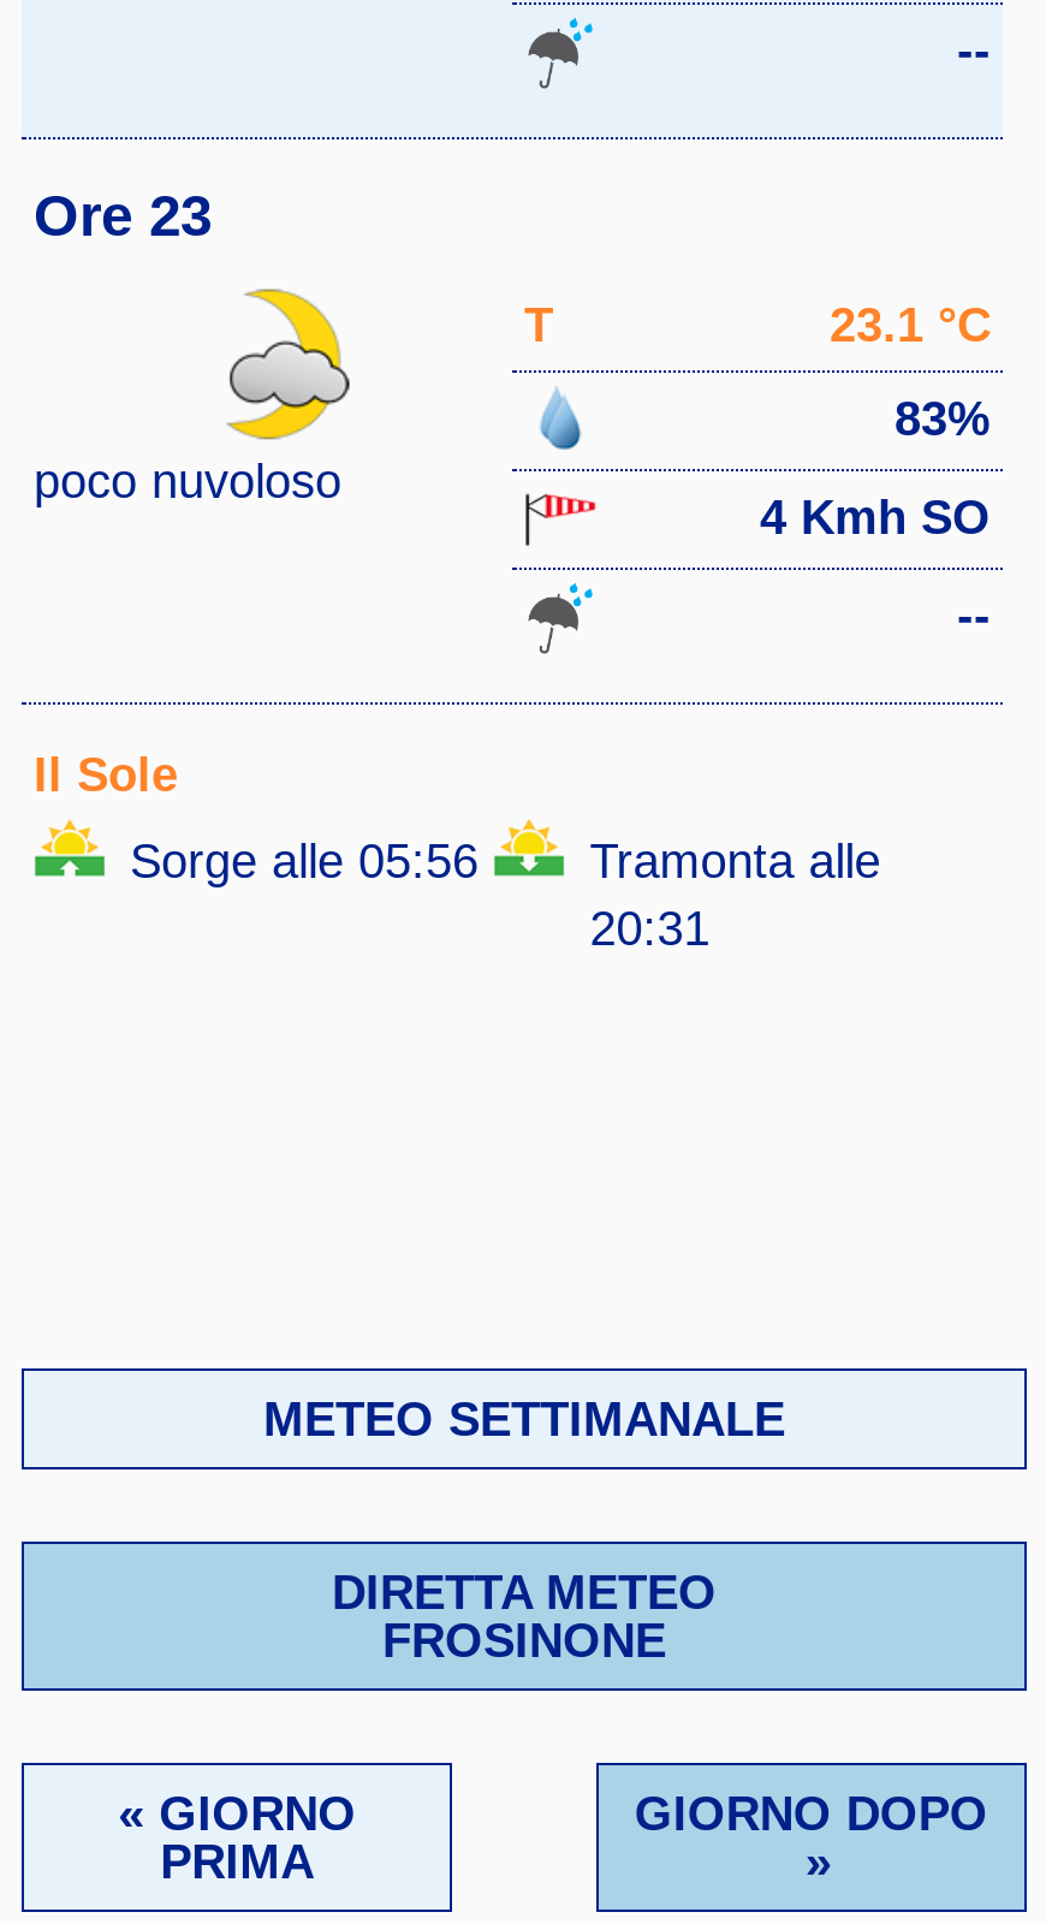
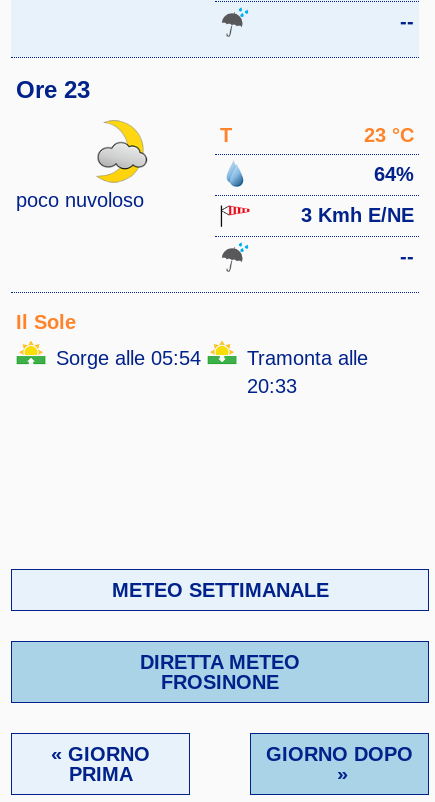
[830,298,991,351] 23.1 °C -> [364,124,414,146] 23 °C
[895,392,991,445] 83% -> [374,163,414,185] 64%
[760,491,991,544] 4 Kmh SO -> [301,204,414,226] 3 Kmh E/NE
[130,835,479,887] Sorge alle 05:56 -> [56,347,201,369] Sorge alle 05:54
[590,902,710,955] 20:31 -> [247,375,297,397] 20:33

